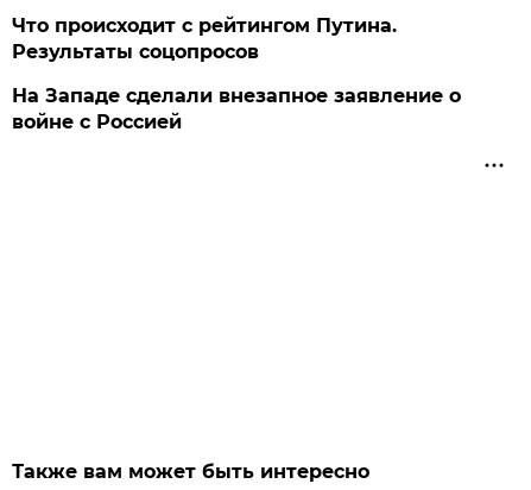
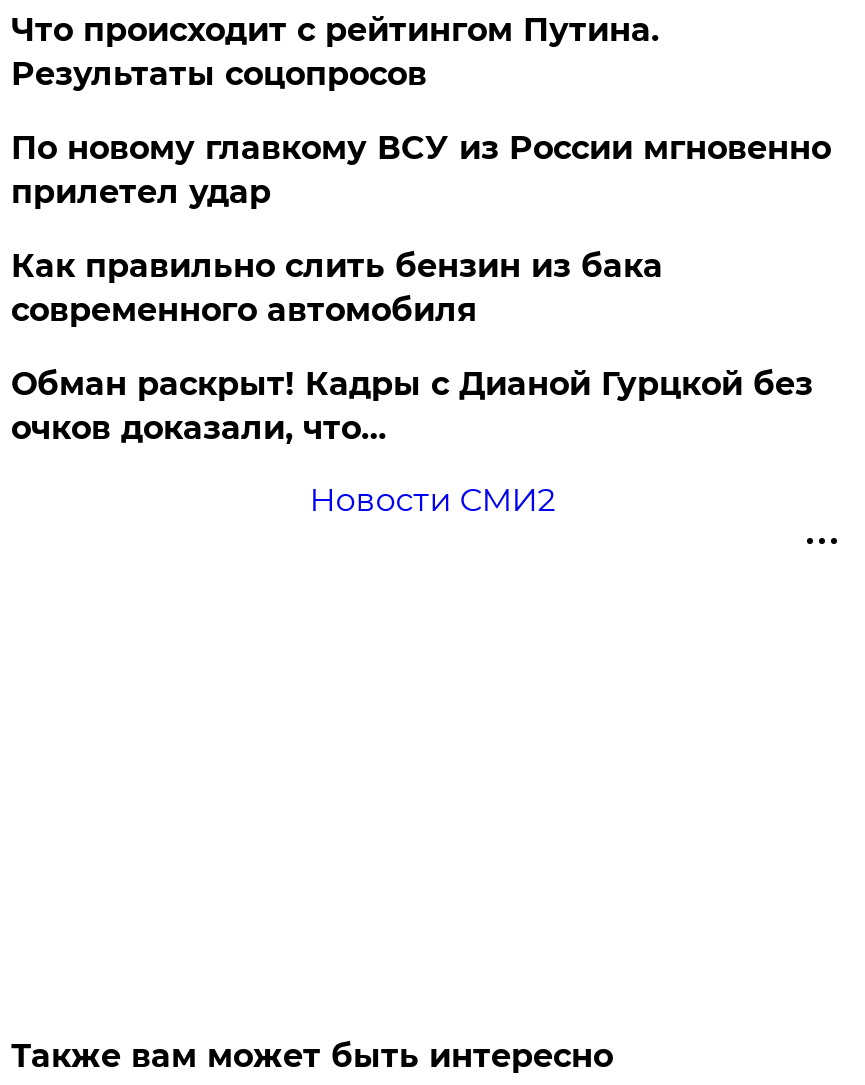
[12,84,461,133] На Западе сделали внезапное заявление о | войне с Россией -> [11,129,831,519] По новому главкому ВСУ из России мгновенно | прилетел удар | Как правильно слить бензин из бака | современного автомобиля | Обман раскрыт! Кадры с Дианой Гурцкой без | очков доказали, что… | Новости СМИ2

